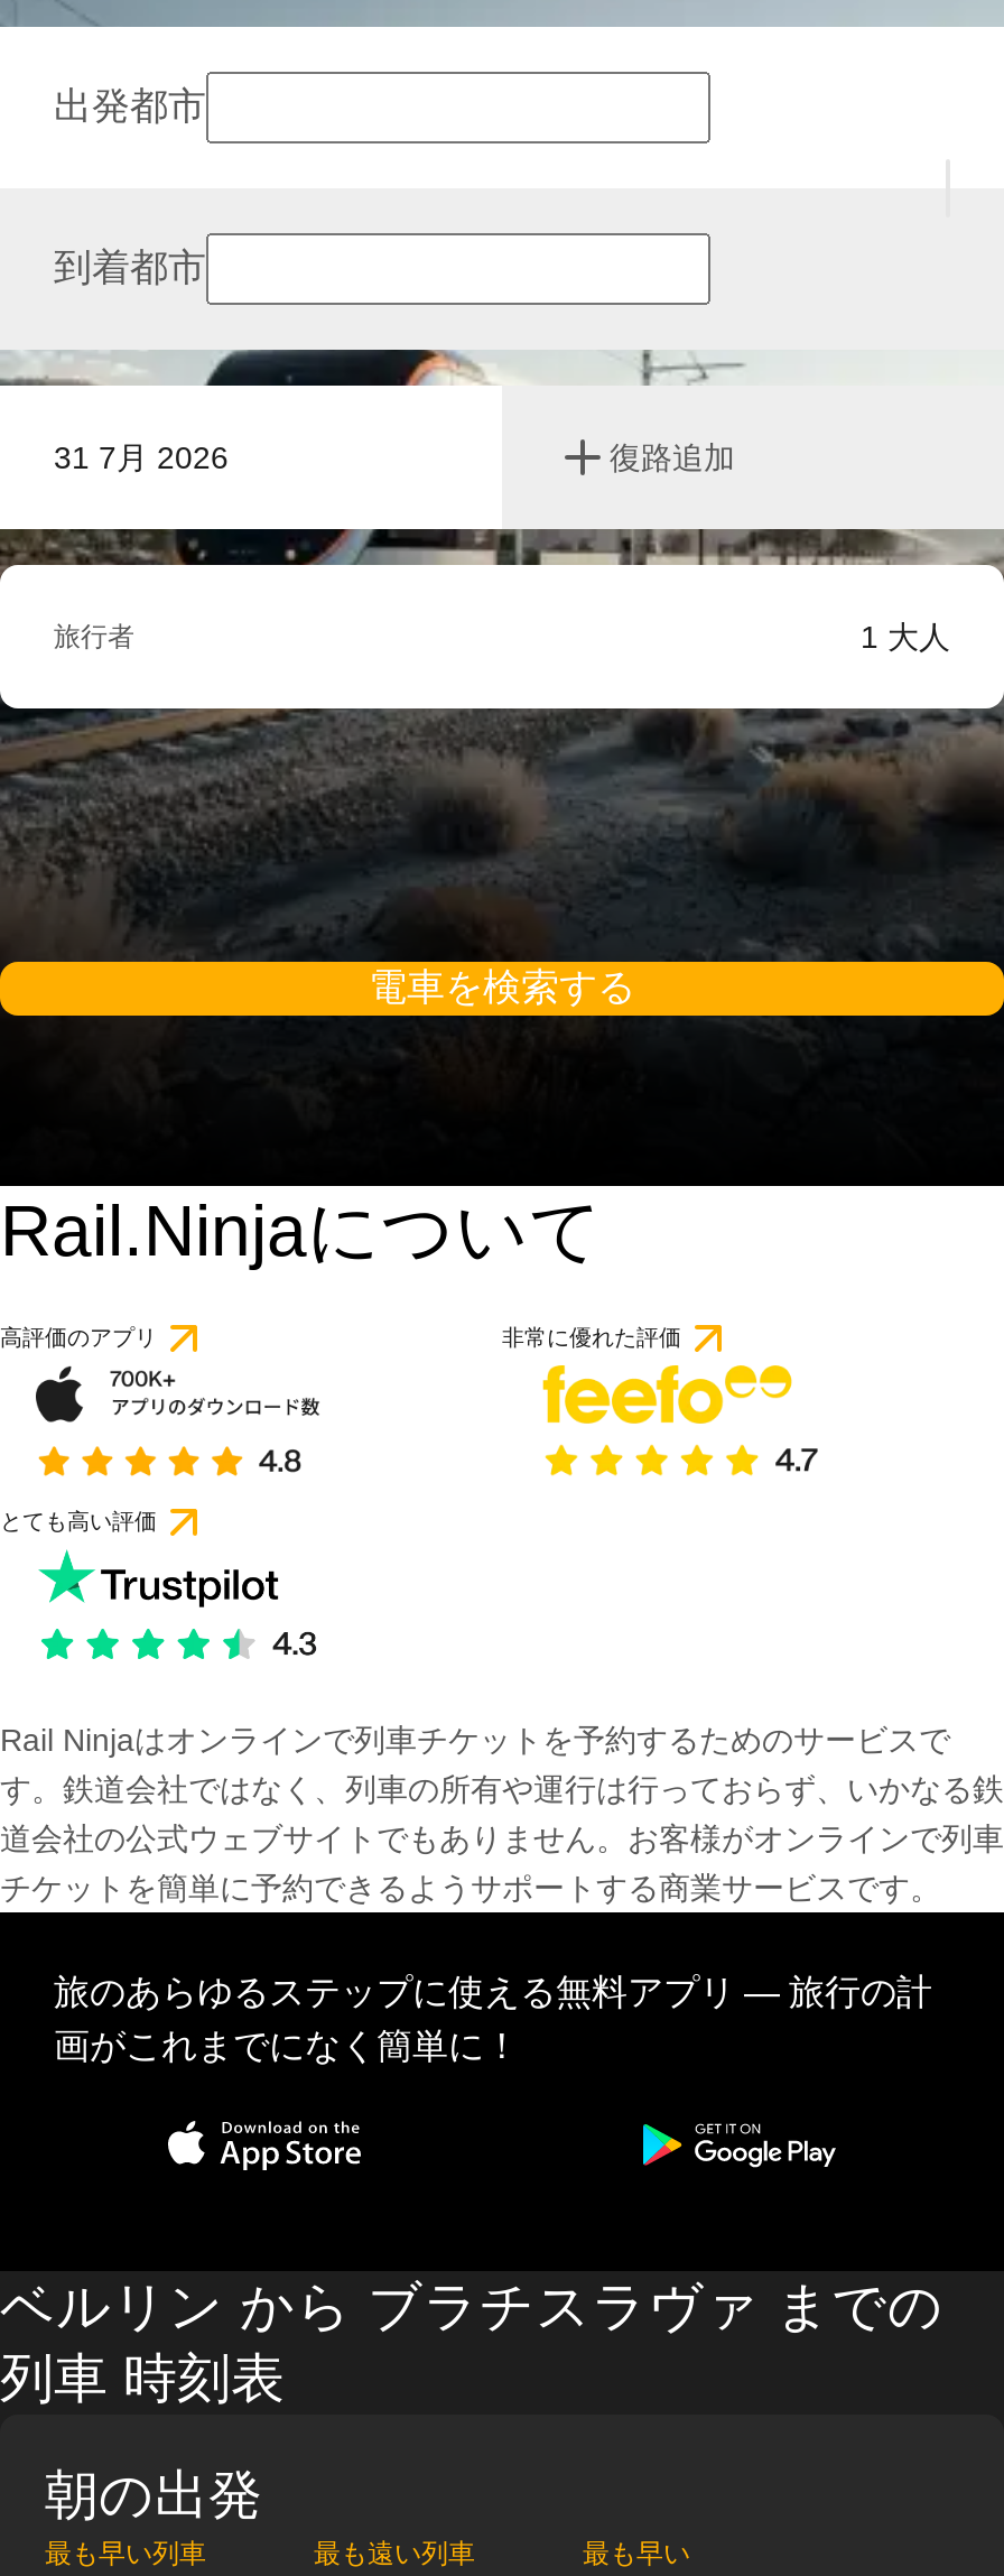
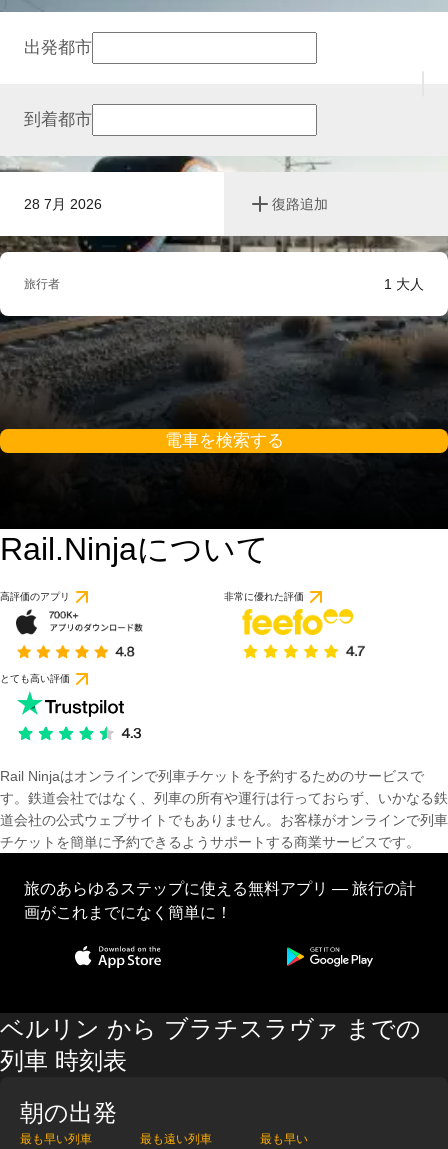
[54,439,229,475] 31 7月 2026 -> [24,196,102,212] 28 7月 2026

